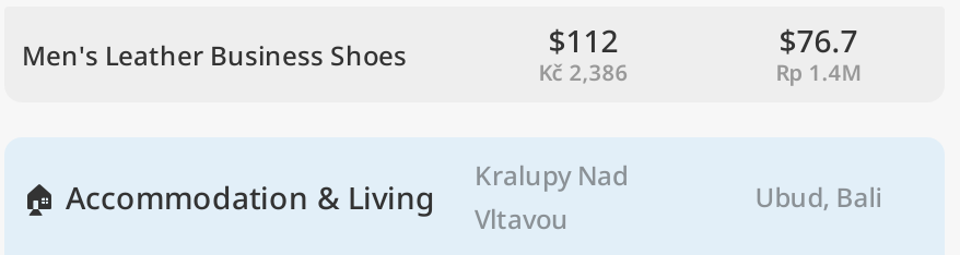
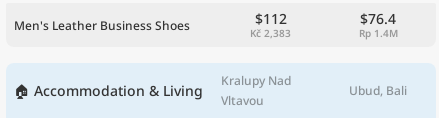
[779,20,858,61] $76.7 -> [360,9,396,28] $76.4
[538,57,628,88] Kč 2,386 -> [250,26,291,40] Kč 2,383

